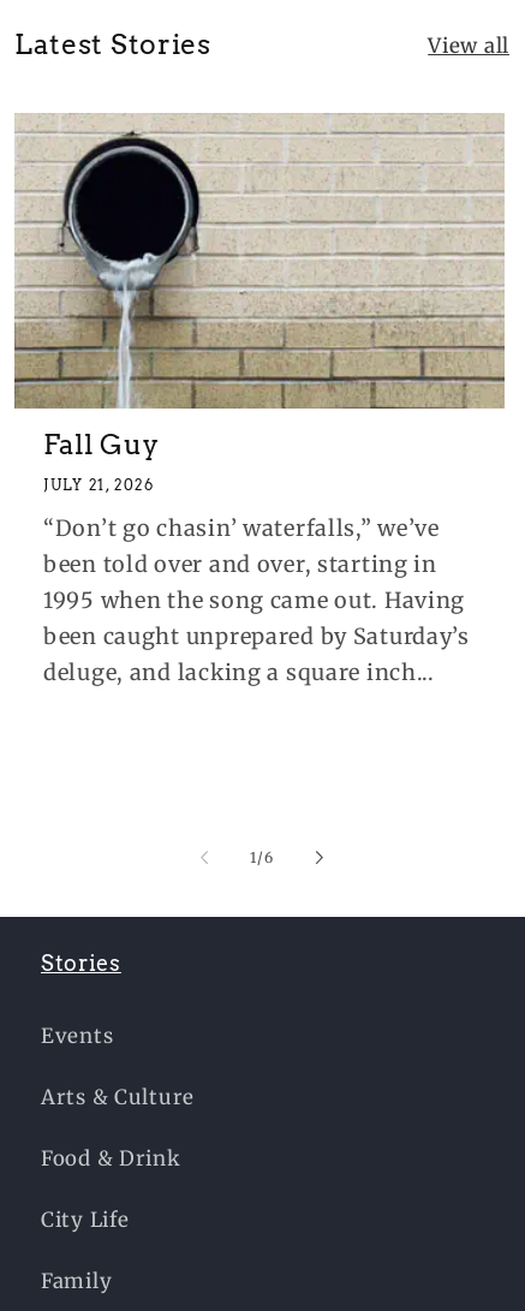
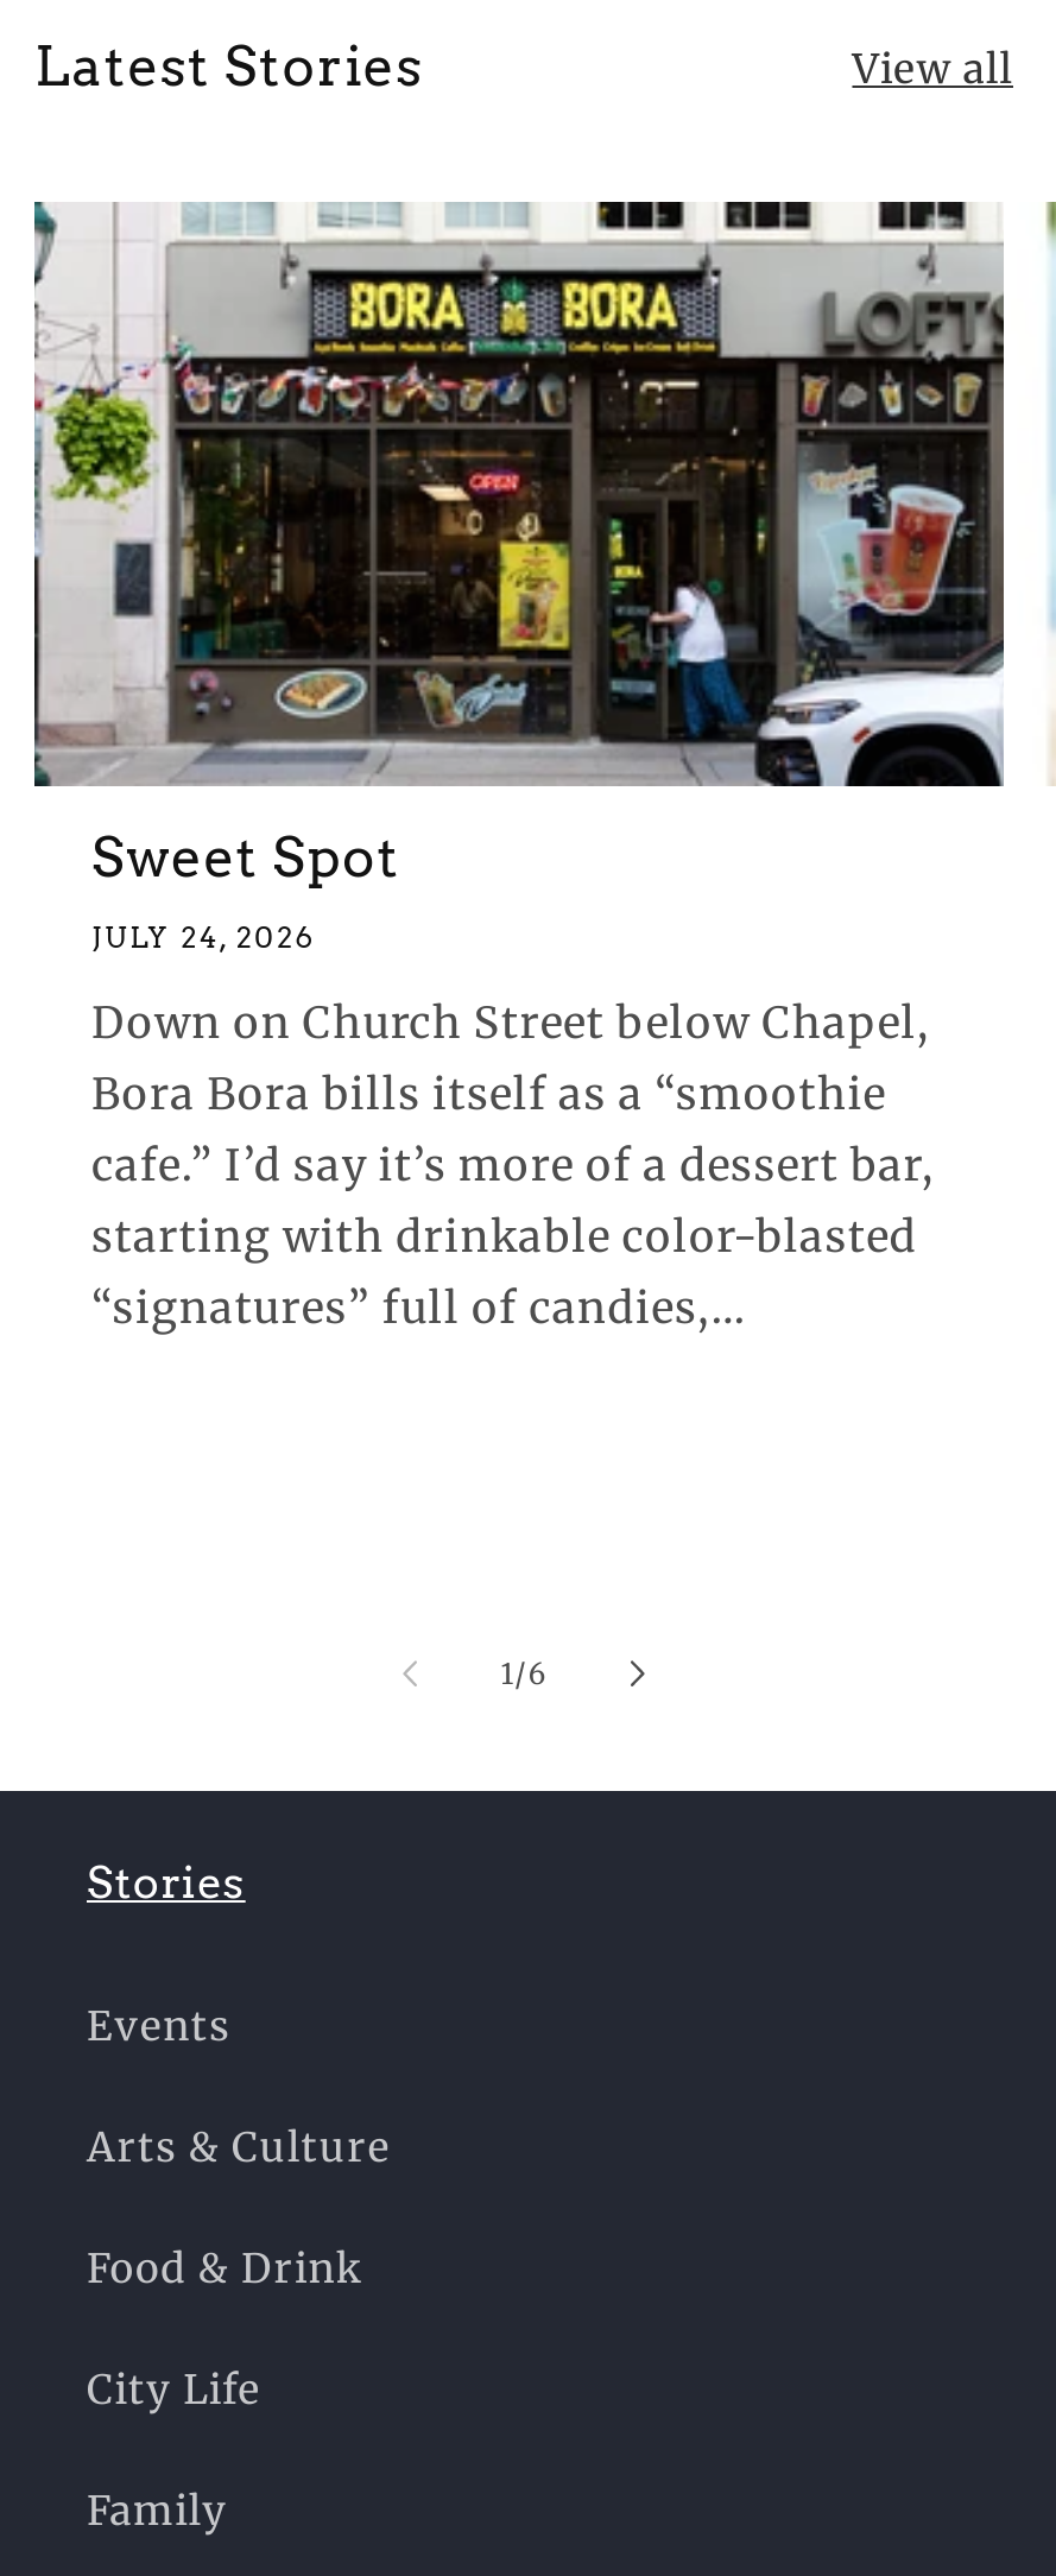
[13,113,505,494] [image] | Fall Guy | JULY 21, 2026 -> [32,200,1006,954] [image] | Sweet Spot | JULY 24, 2026
[43,514,470,686] “Don’t go chasin’ waterfalls,” we’ve | been told over and over, starting in | 1995 when the song came out. Having | been caught unprepared by Saturday’s | deluge, and lacking a square inch... -> [91,995,935,1335] Down on Church Street below Chapel, | Bora Bora bills itself as a “smoothie | cafe.” I’d say it’s more of a dessert bar, | starting with drinkable color-blasted | “signatures” full of candies,...

